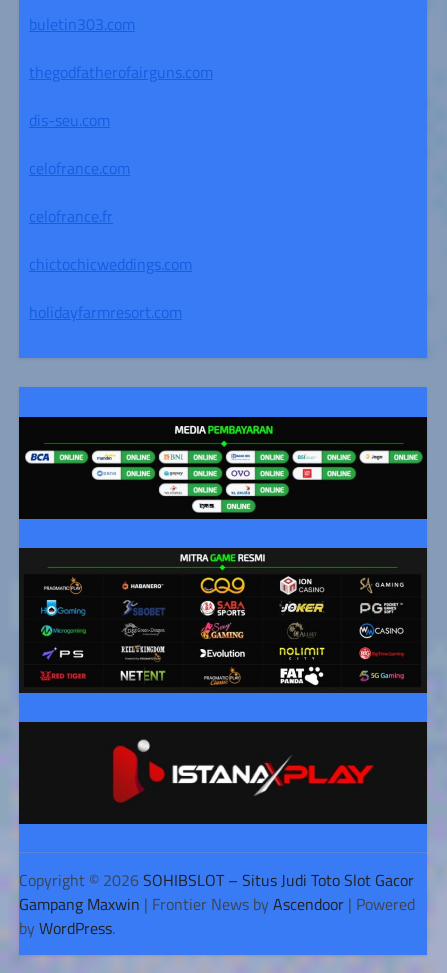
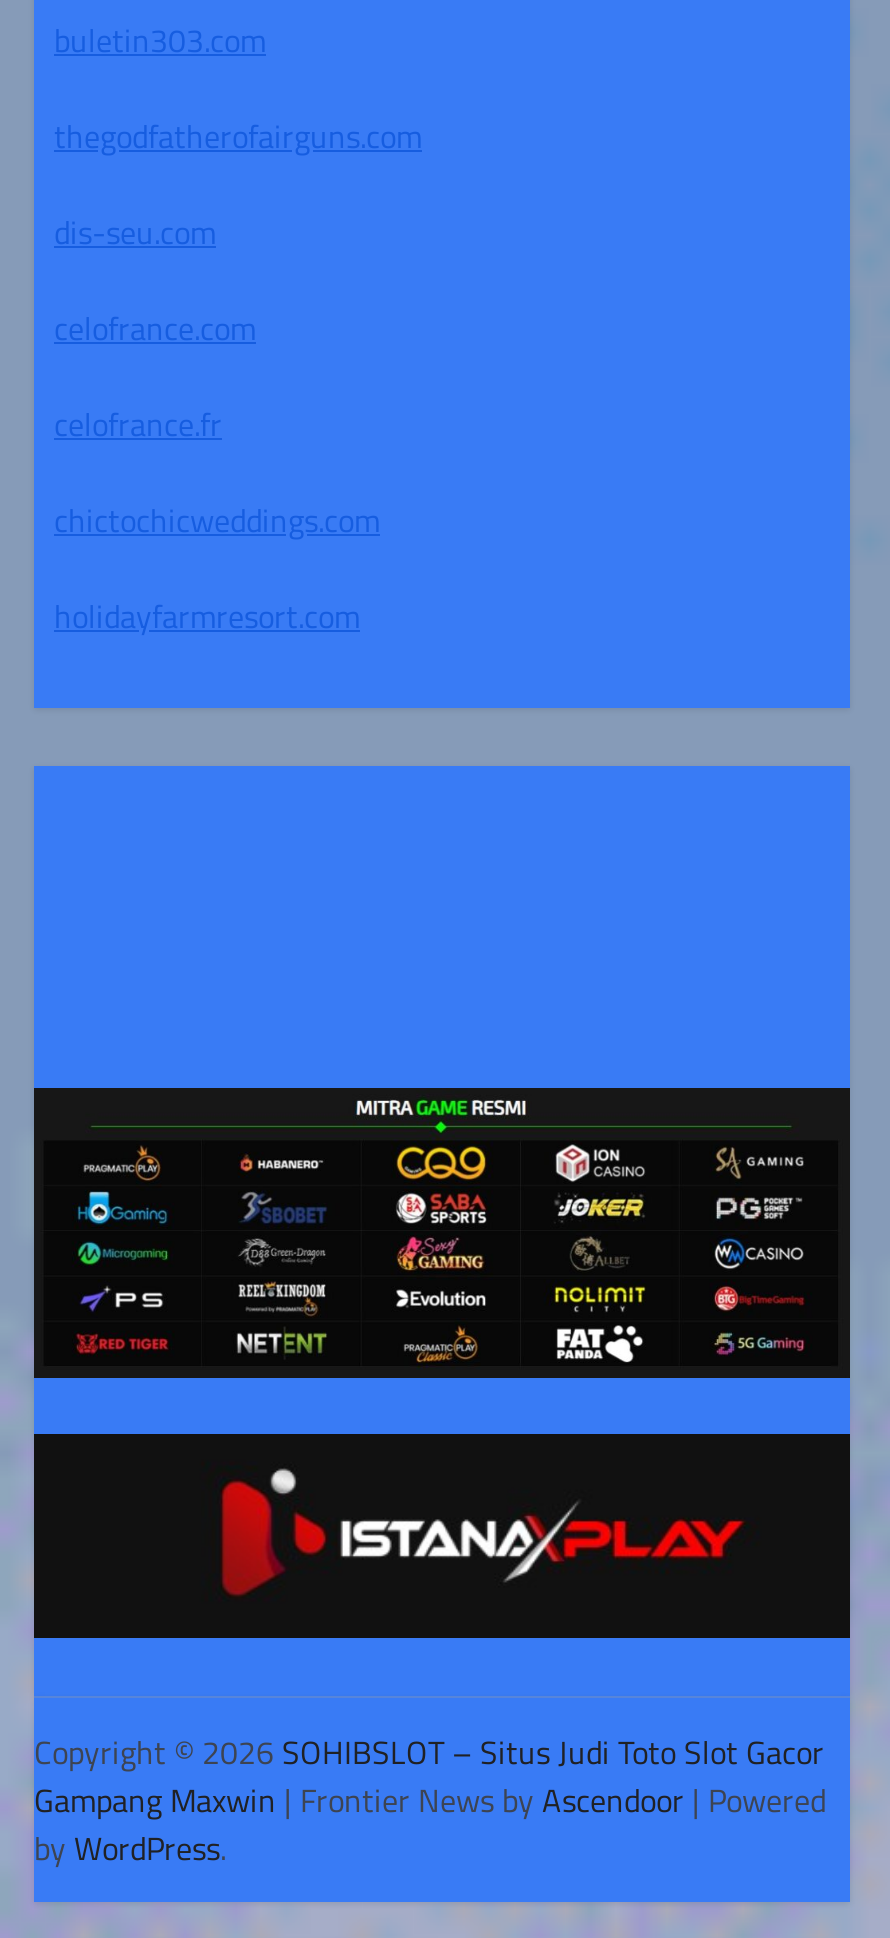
[18,416,428,520] [image] -> none

